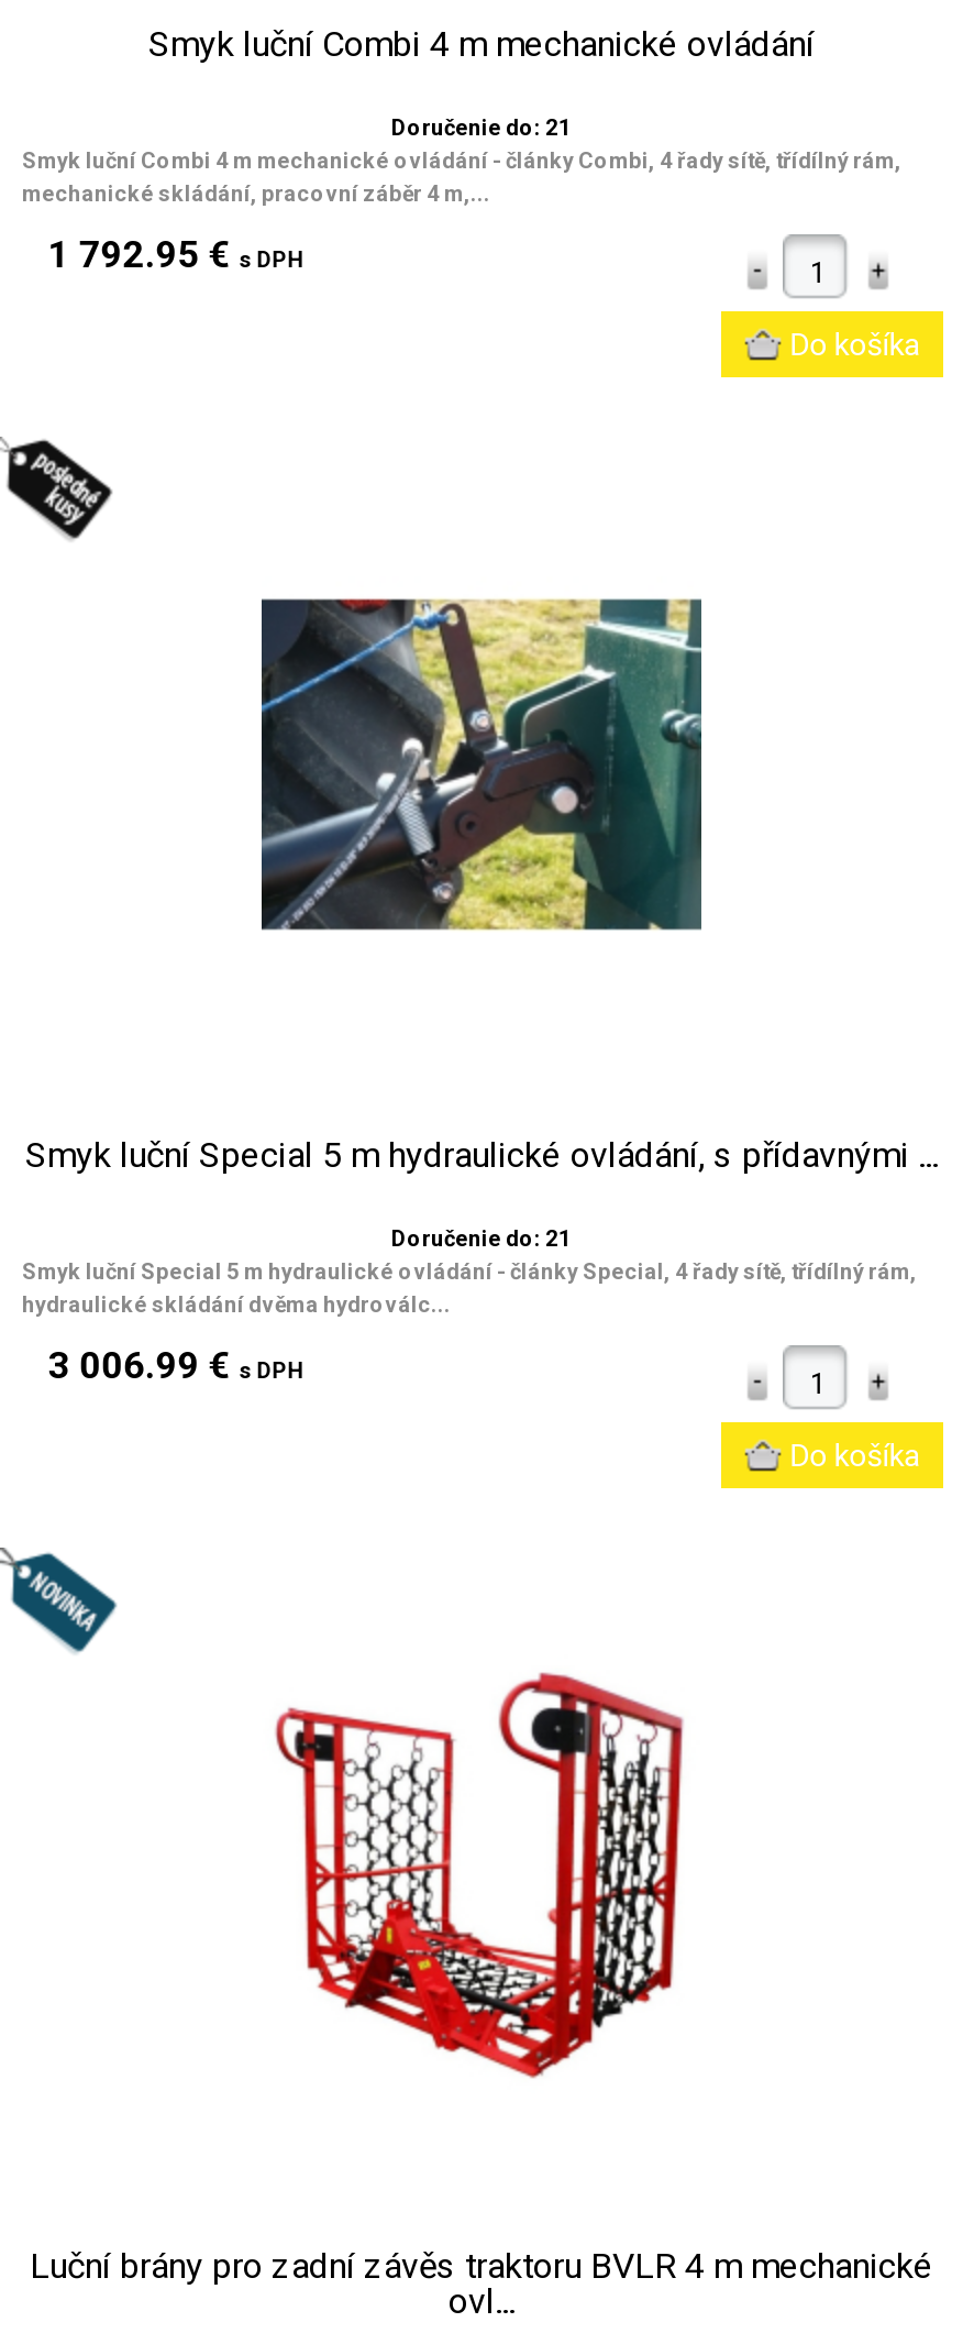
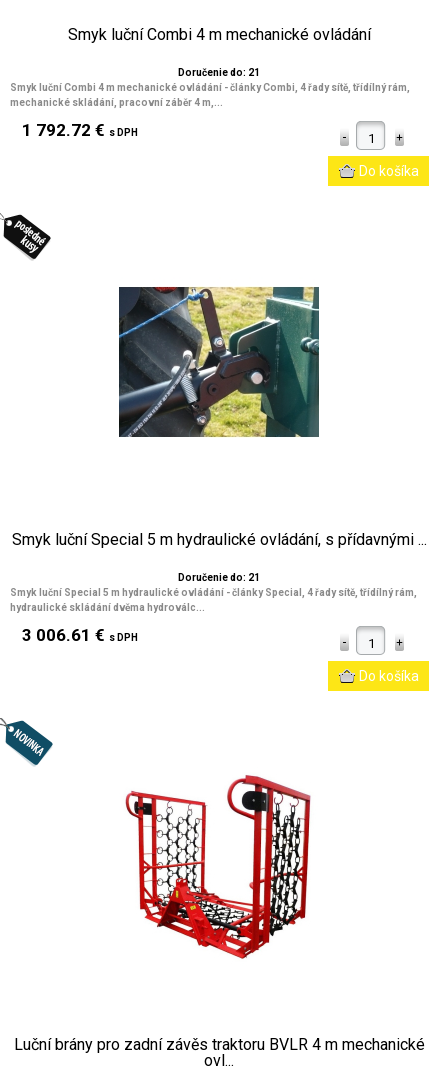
[48,232,303,276] 1 792.95 €s DPH -> [22,120,138,140] 1 792.72 €s DPH
[48,1343,303,1387] 3 006.99 €s DPH -> [22,625,138,645] 3 006.61 €s DPH

